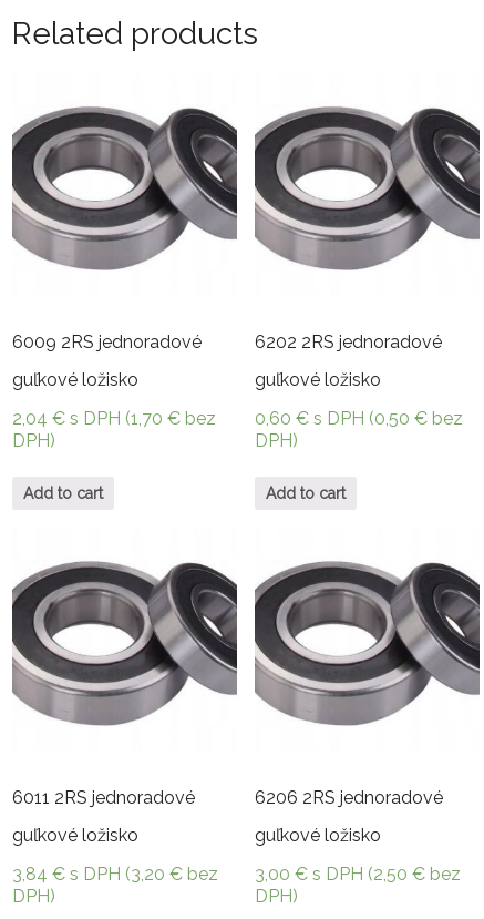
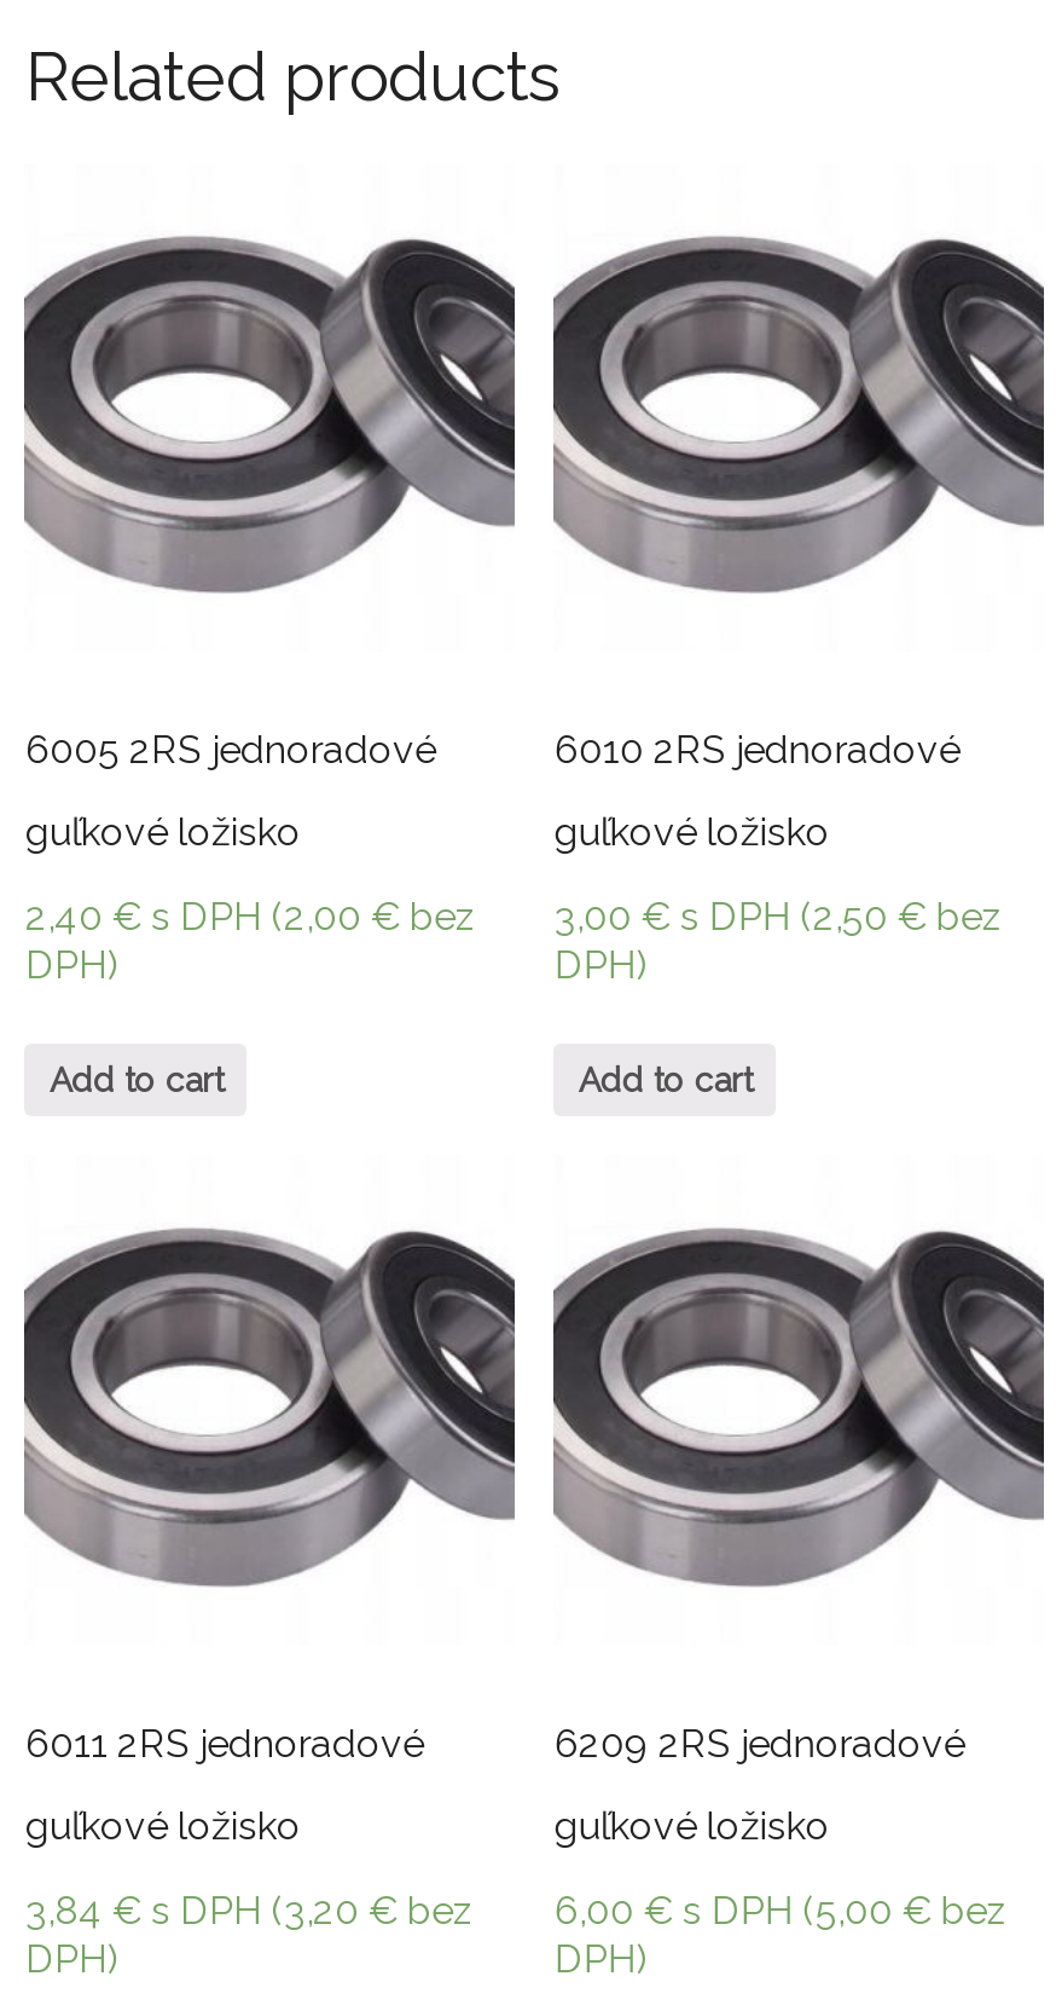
[13,332,202,353] 6009 2RS jednoradové -> [25,728,436,774] 6005 2RS jednoradové
[255,332,442,353] 6202 2RS jednoradové -> [554,728,960,774] 6010 2RS jednoradové
[13,408,216,429] 2,04 € s DPH (1,70 €bez -> [25,895,477,941] 2,40 € s DPH (2,00 €bez
[255,408,463,429] 0,60 € s DPH (0,50 €bez -> [554,895,1004,941] 3,00 € s DPH (2,50 €bez
[255,787,443,808] 6206 2RS jednoradové -> [554,1720,965,1766] 6209 2RS jednoradové
[13,863,461,884] 3,84 € s DPH (3,20 €bez 3,00 € s DPH (2,50 €bez -> [25,1887,1009,1933] 3,84 € s DPH (3,20 €bez 6,00 € s DPH (5,00 €bez

